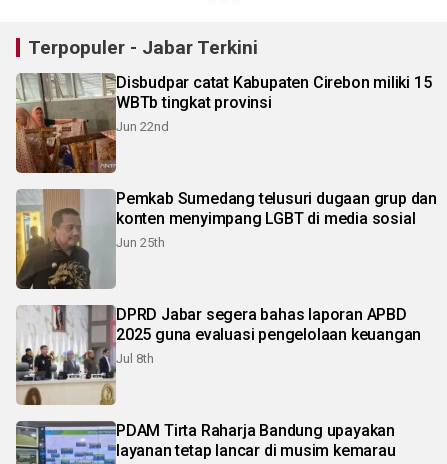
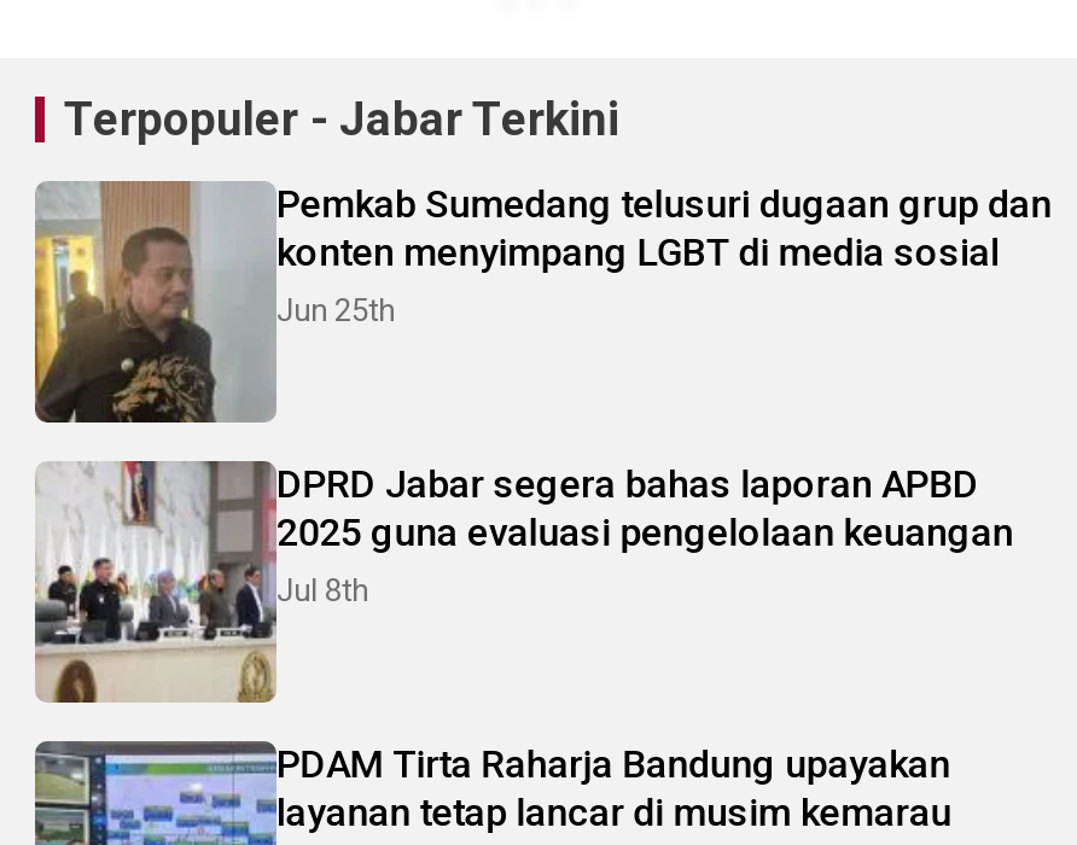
[16,73,431,173] [image] | Disbudpar catat Kabupaten Cirebon miliki 15 | WBTb tingkat provinsi | Jun 22nd -> none

